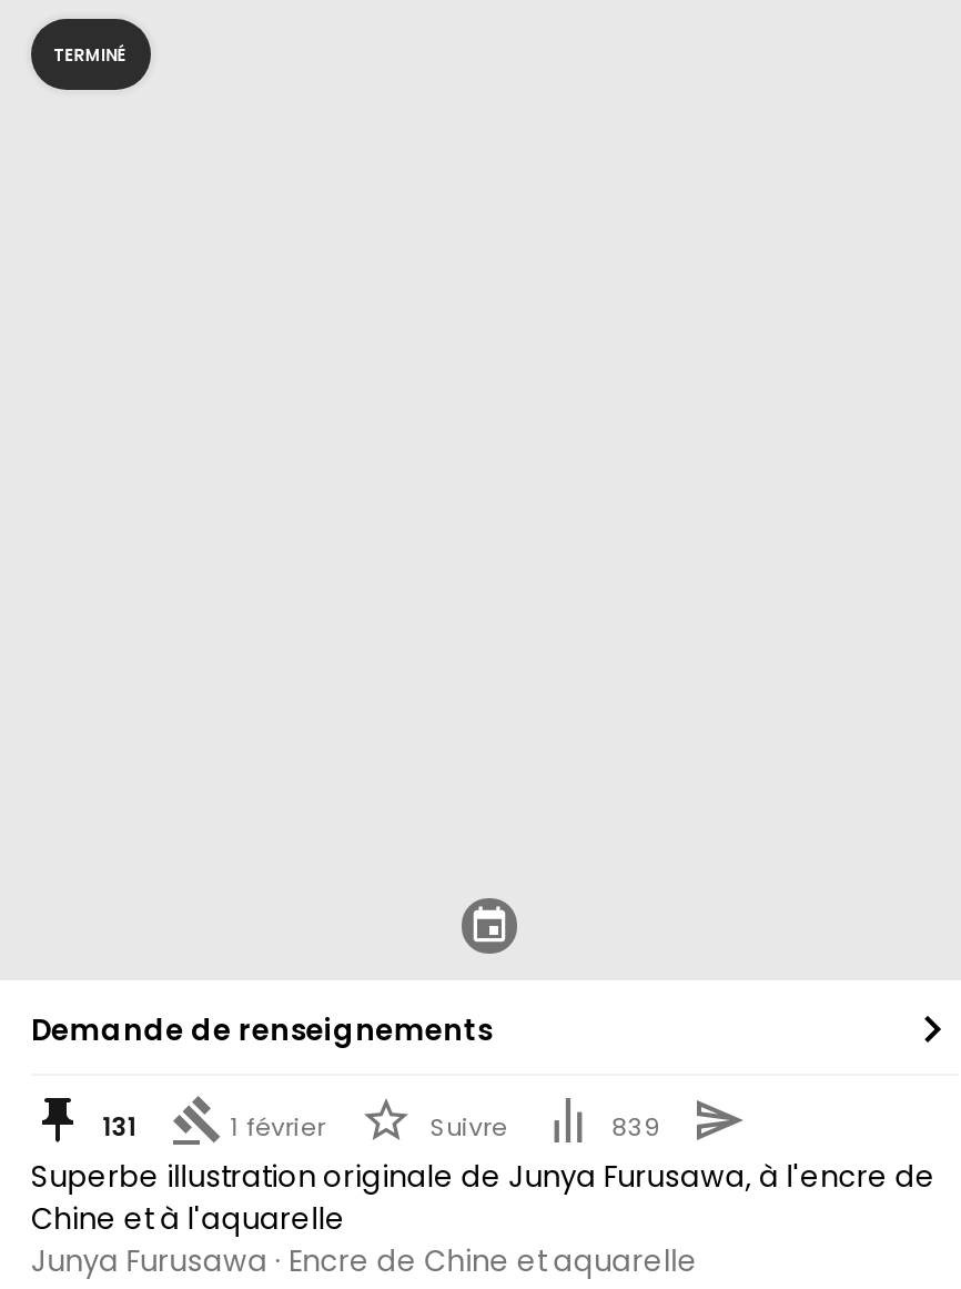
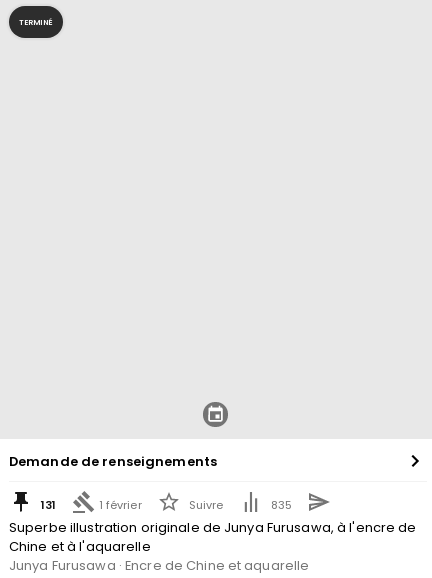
[612,1109,659,1145] 839 -> [271,497,292,513] 835

